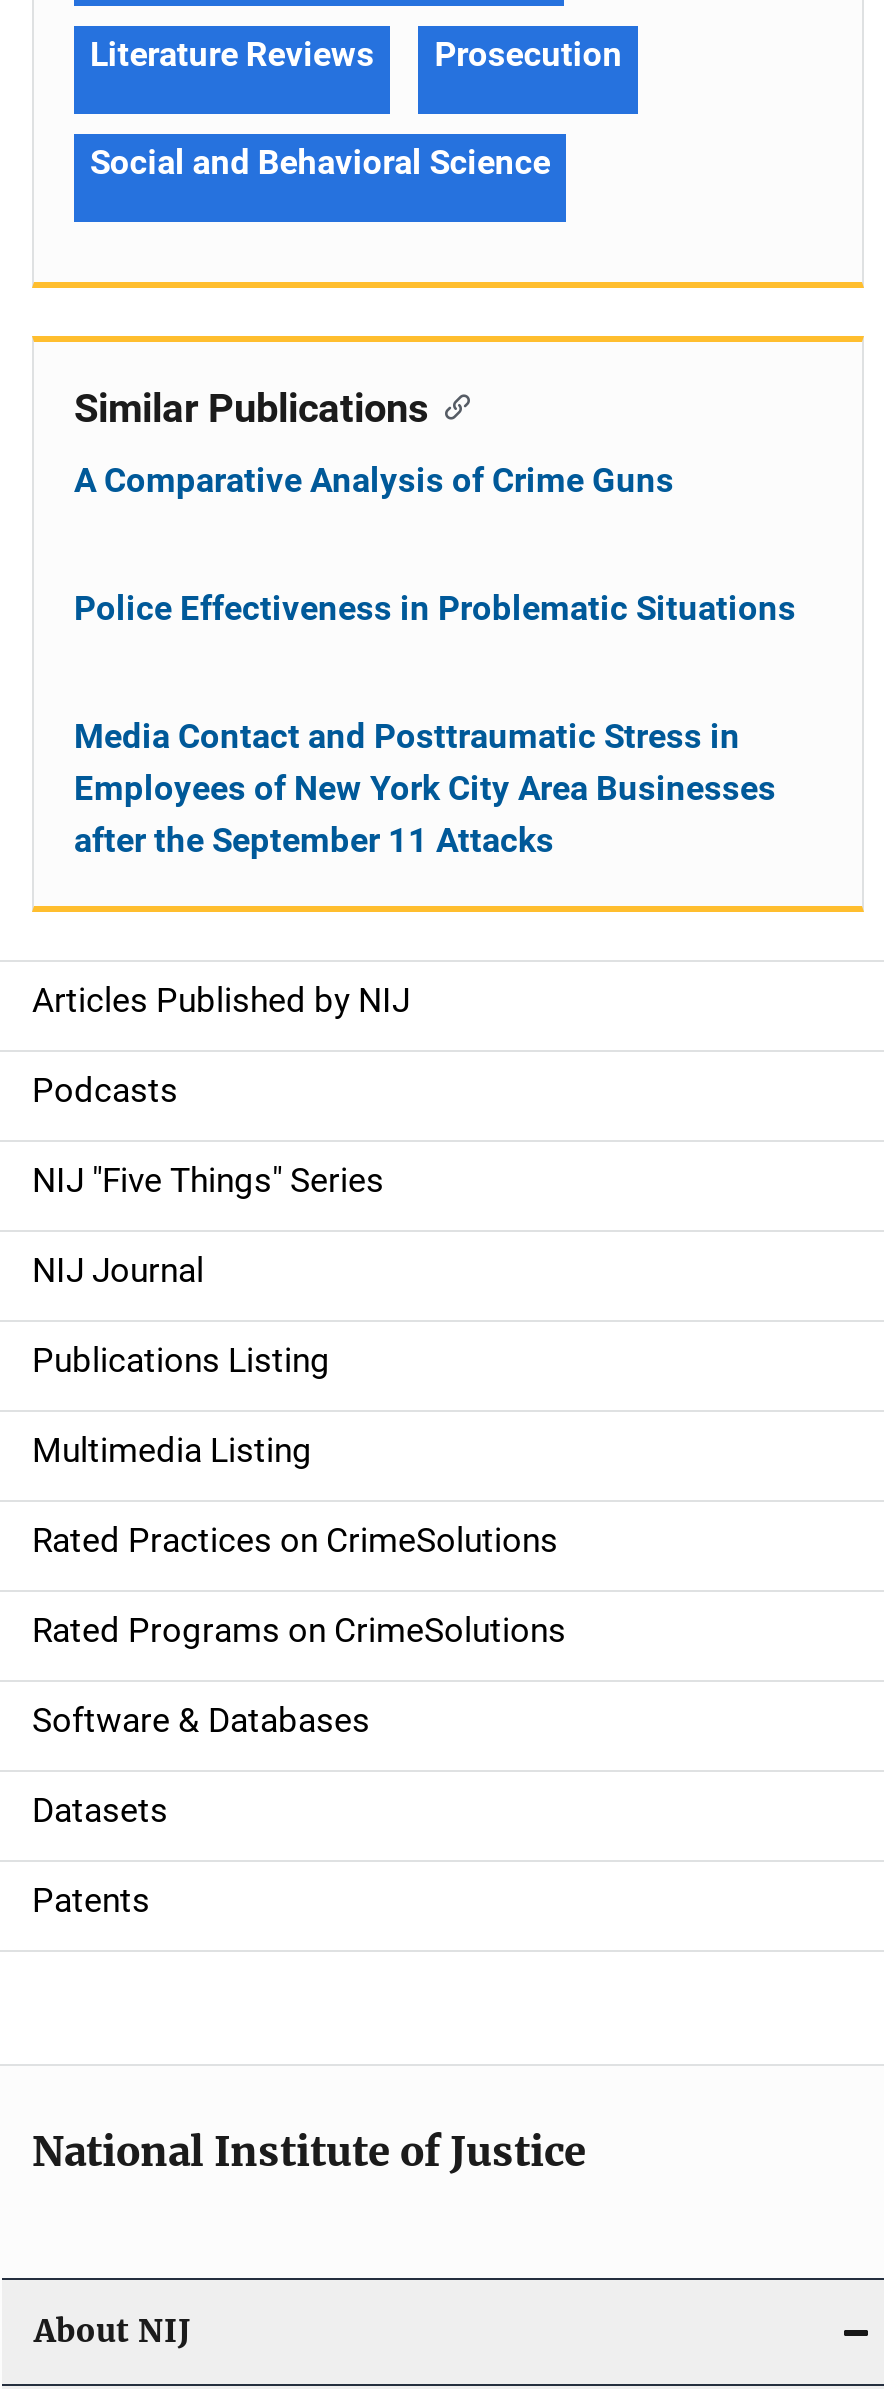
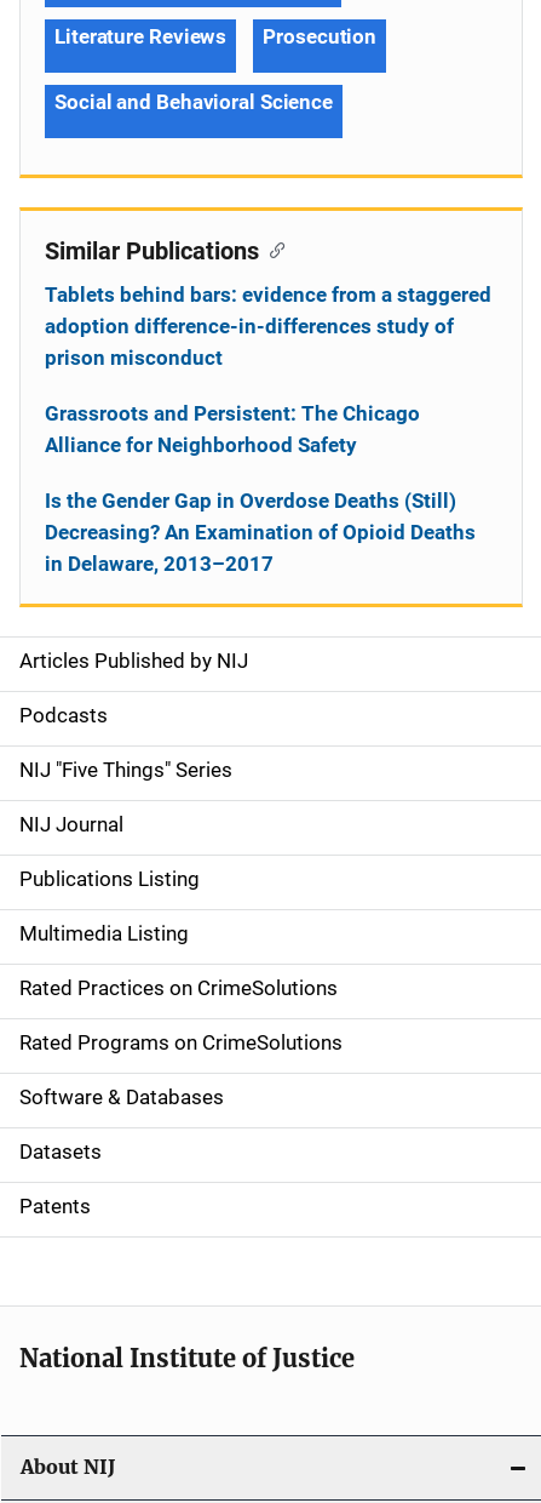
[74,460,674,500] A Comparative Analysis of Crime Guns -> [45,282,491,370] Tablets behind bars: evidence from a staggered | adoption difference-in-differences study of | prison misconduct
[74,588,796,628] Police Effectiveness in Problematic Situations -> [45,401,420,457] Grassroots and Persistent: The Chicago | Alliance for Neighborhood Safety
[74,716,776,860] Media Contact and Posttraumatic Stress in | Employees of New York City Area Businesses | after the September 11 Attacks -> [45,488,476,576] Is the Gender Gap in Overdose Deaths (Still) | Decreasing? An Examination of Opioid Deaths | in Delaware, 2013–2017

